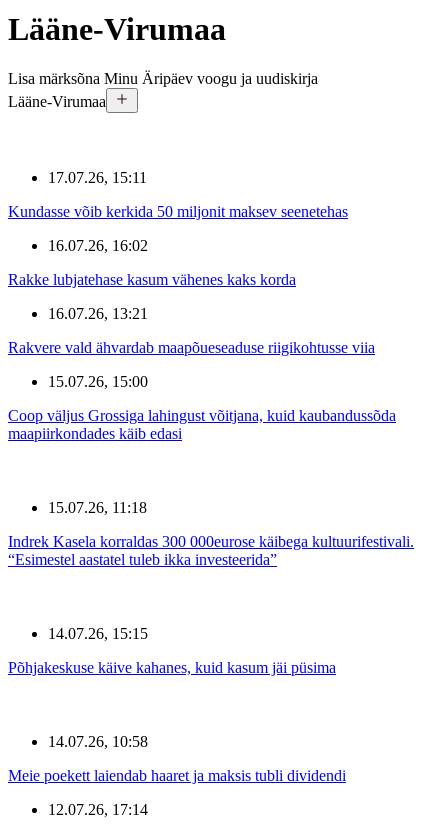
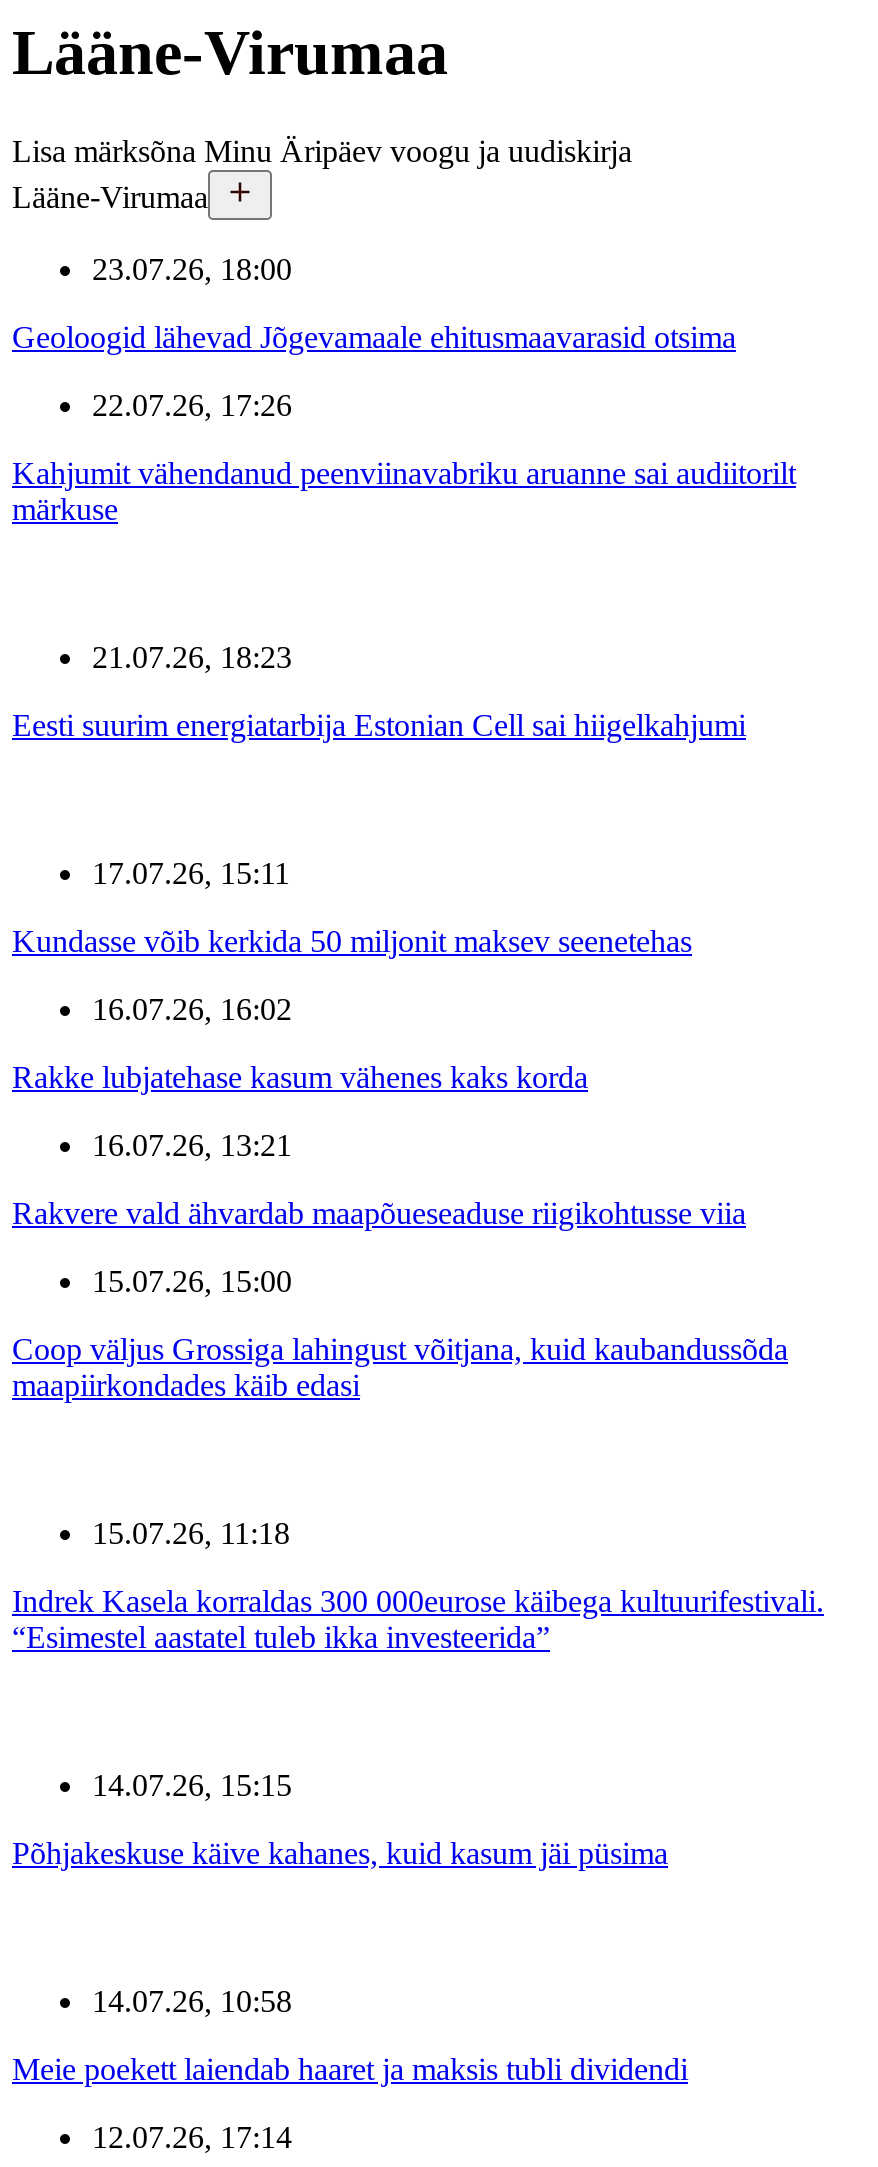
none -> [12,252,796,526] 23.07.26, 18:00 | Geoloogid lähevad Jõgevamaale ehitusmaavarasid otsima | 22.07.26, 17:26 | Kahjumit vähendanud peenviinavabriku aruanne sai audiitorilt | märkuse
none -> [12,640,746,742] 21.07.26, 18:23 | Eesti suurim energiatarbija Estonian Cell sai hiigelkahjumi

